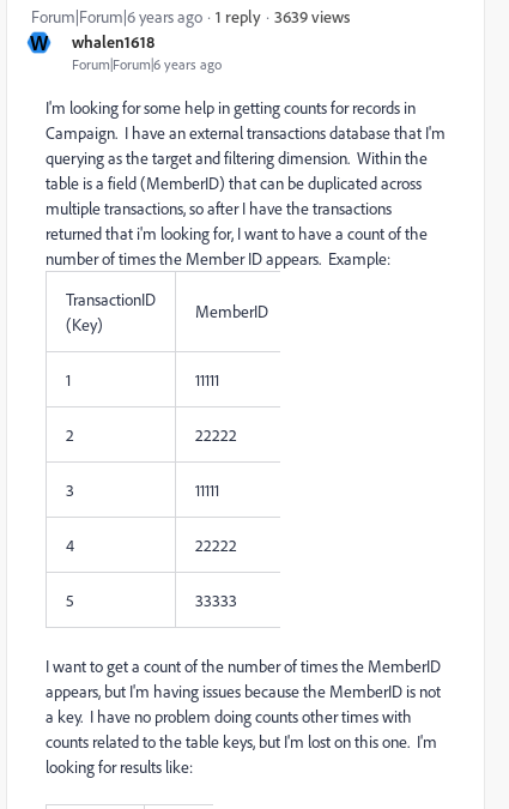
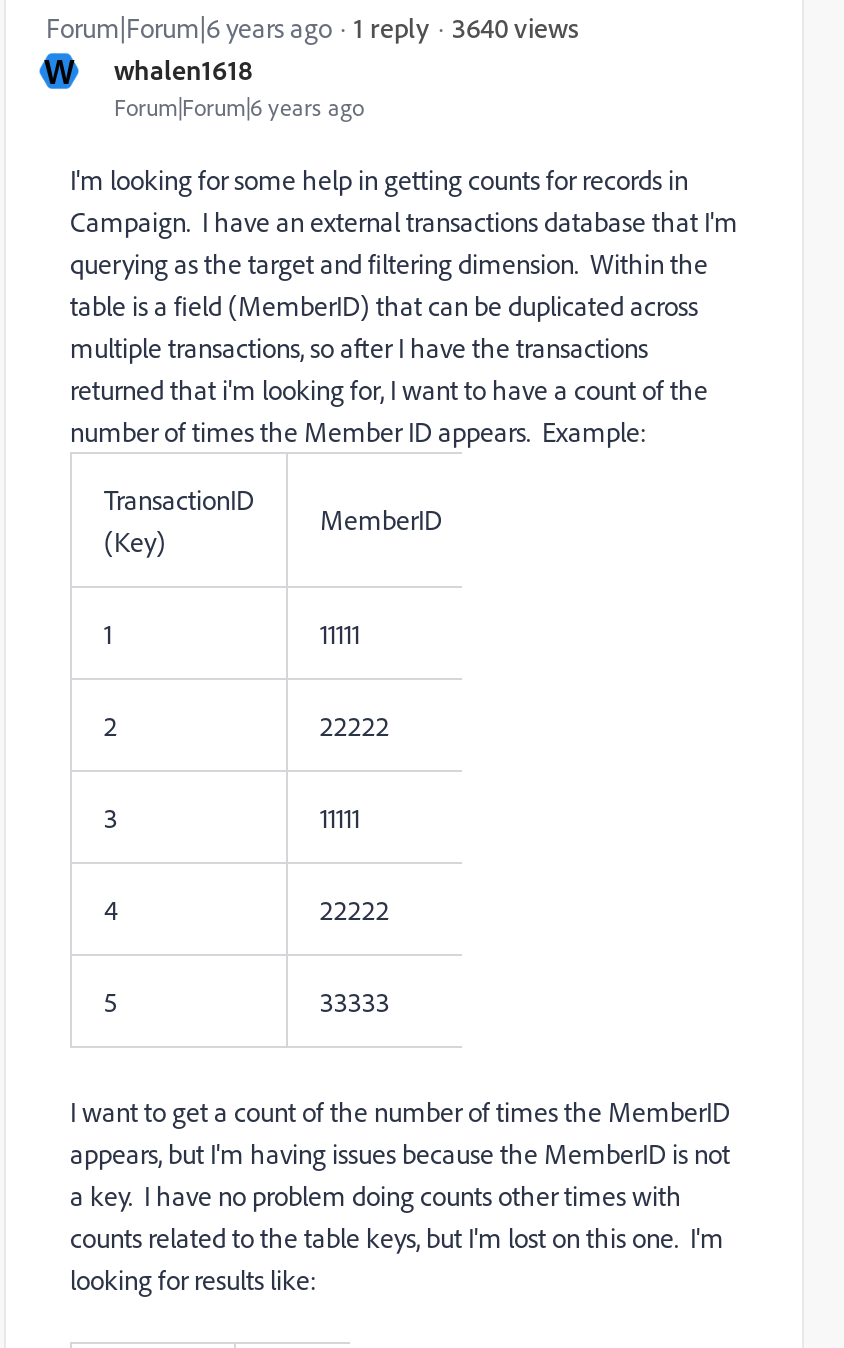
[274,5,350,26] 3639 views -> [452,9,578,43] 3640 views

